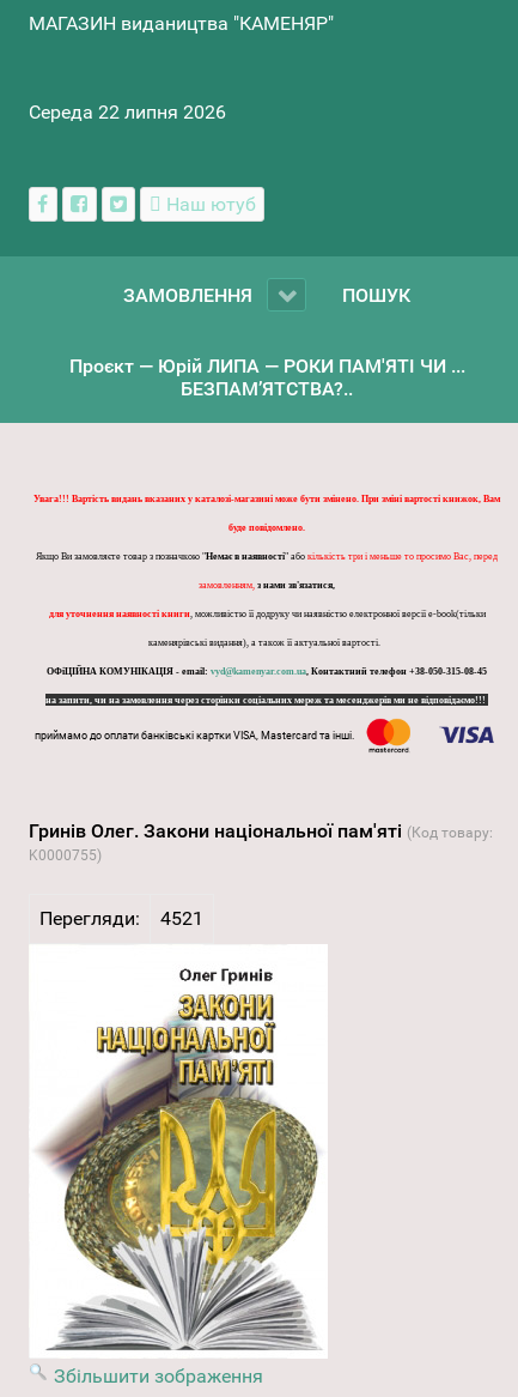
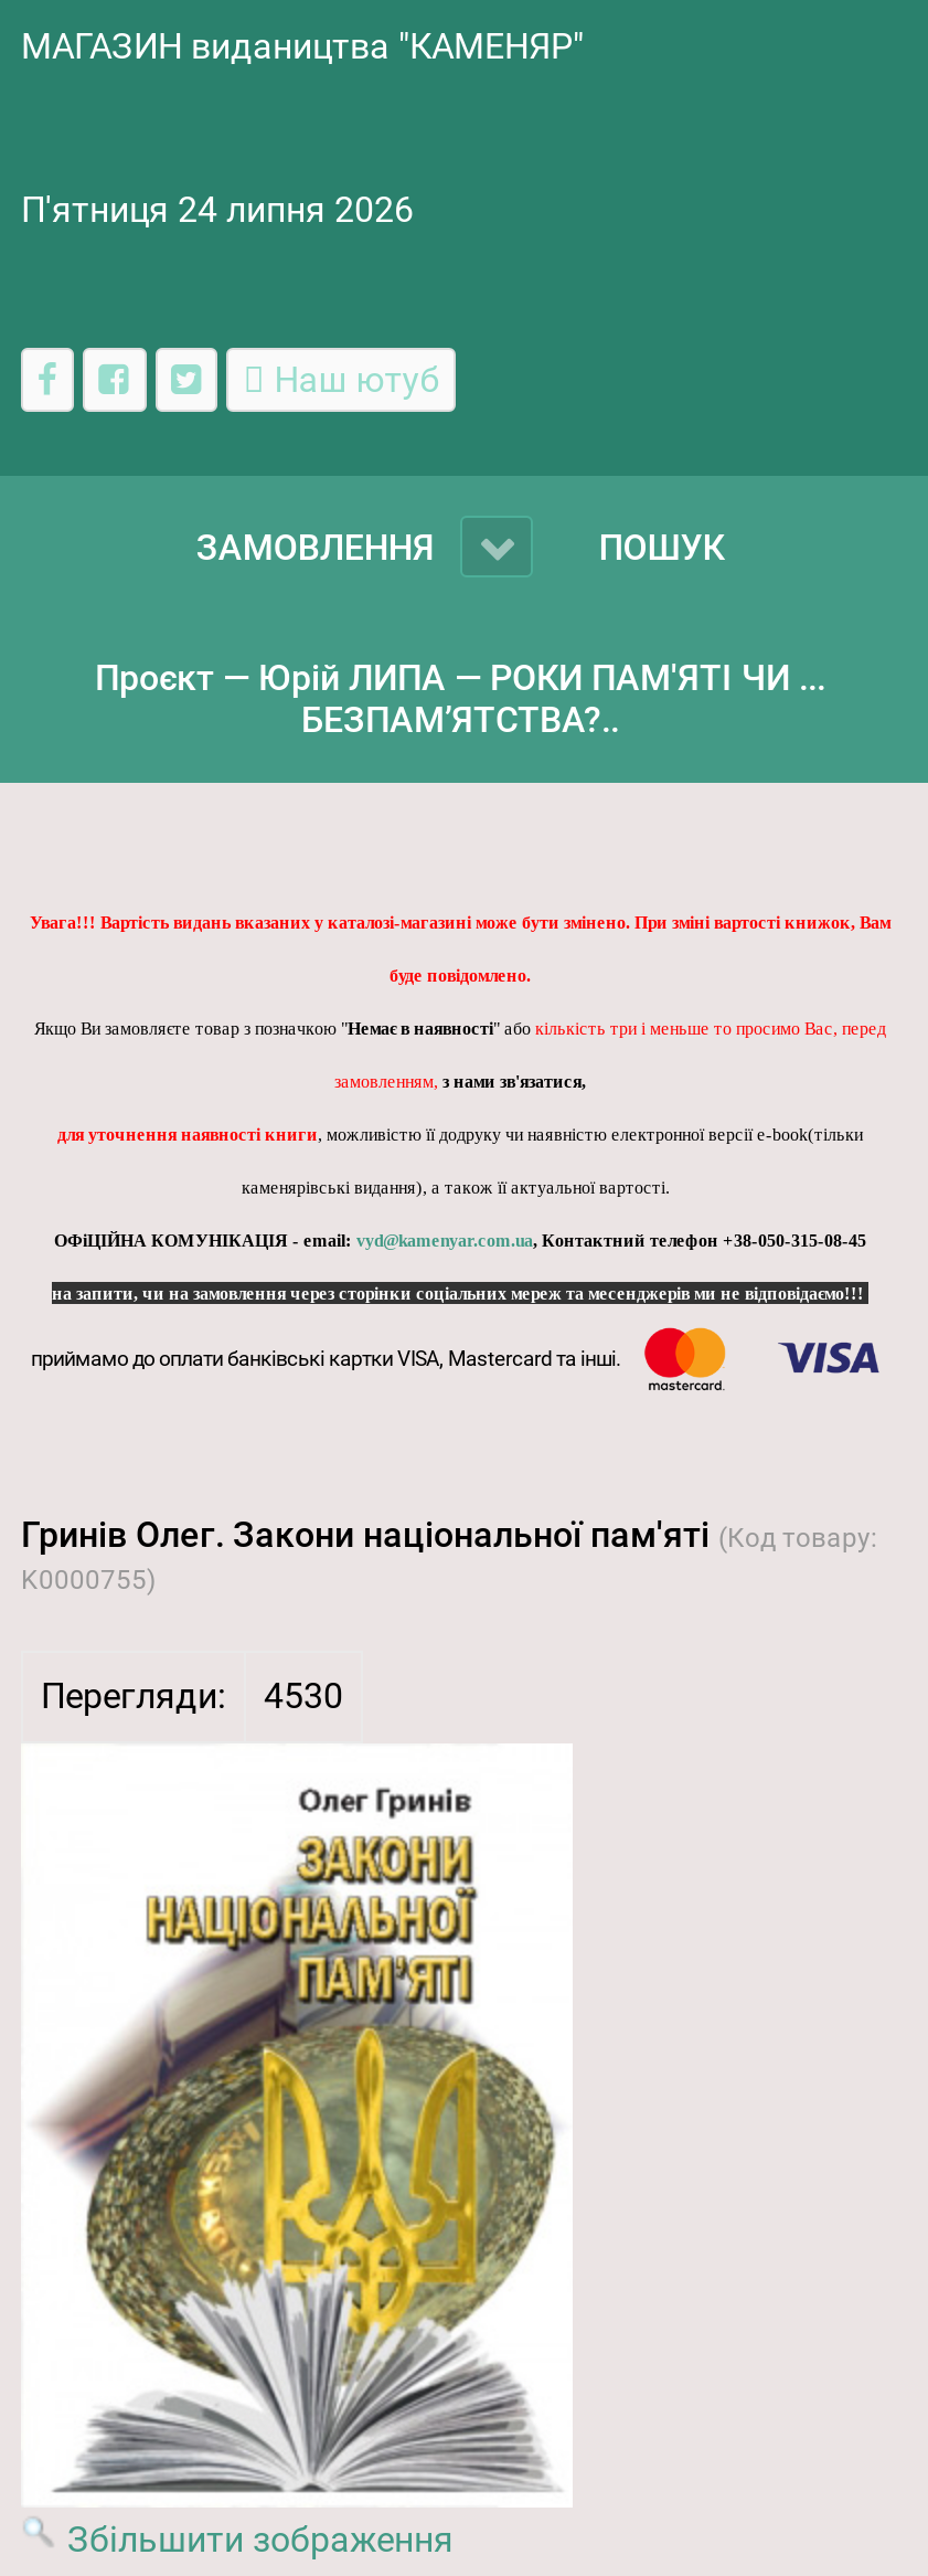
[29,101,226,123] Середа 22 липня 2026 -> [21,189,414,231] П'ятниця 24 липня 2026
[39,907,203,930] Перегляди: 4521 -> [41,1675,343,1717] Перегляди: 4530

